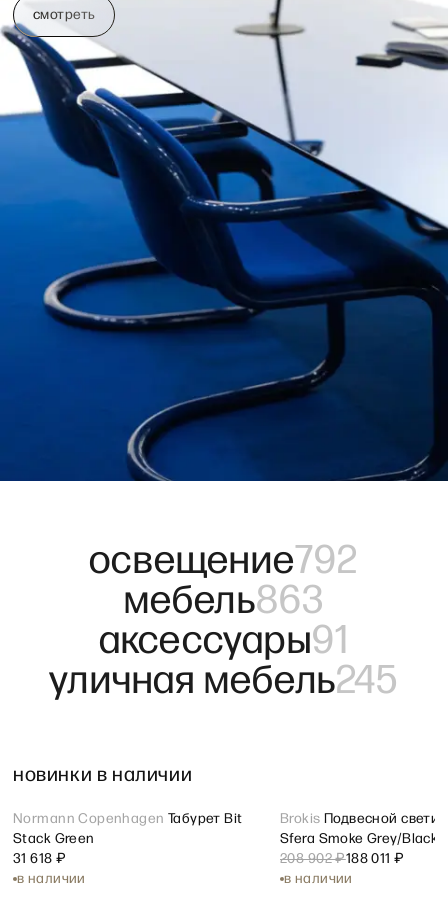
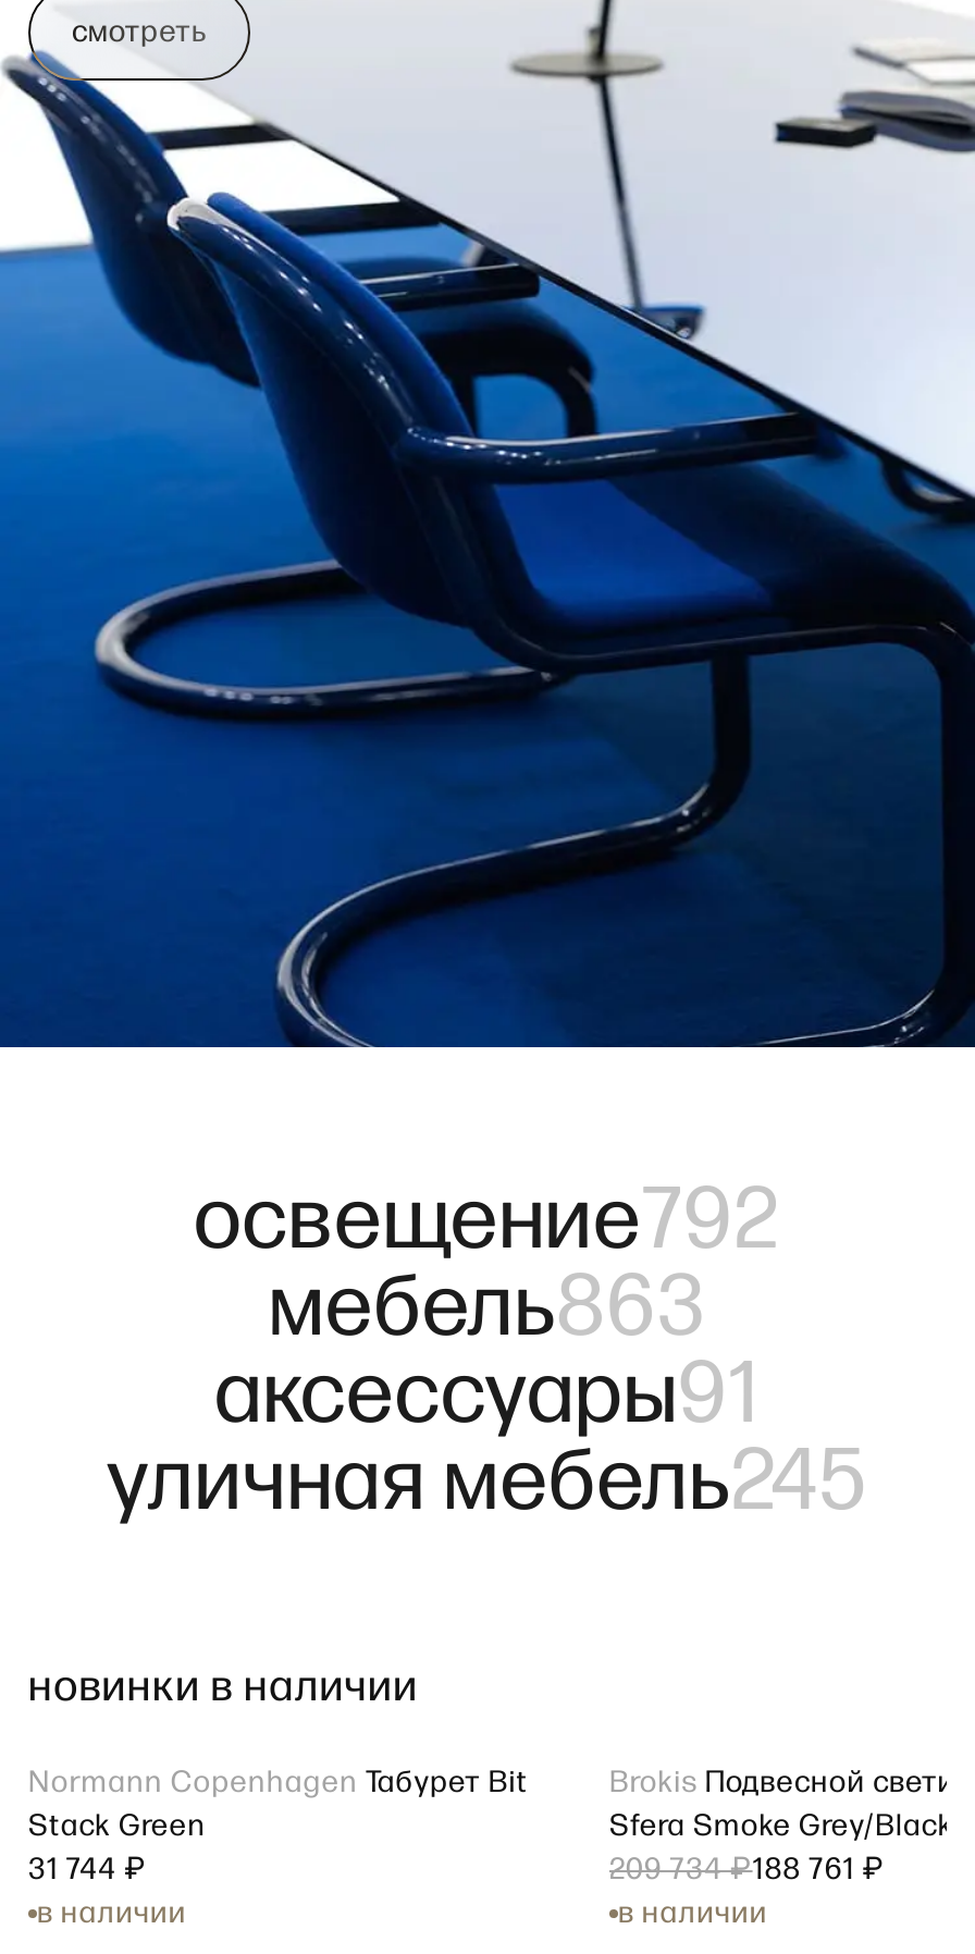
[13,850,66,867] 31 618 ₽ -> [28,1851,147,1888] 31 744 ₽
[280,850,405,867] 208 902 ₽188 011 ₽ -> [609,1851,885,1888] 209 734 ₽188 761 ₽

